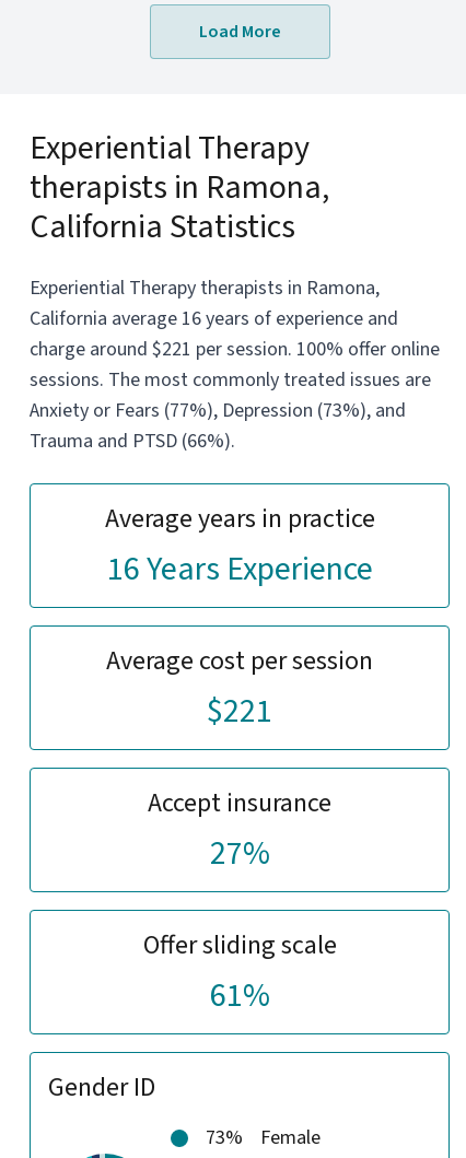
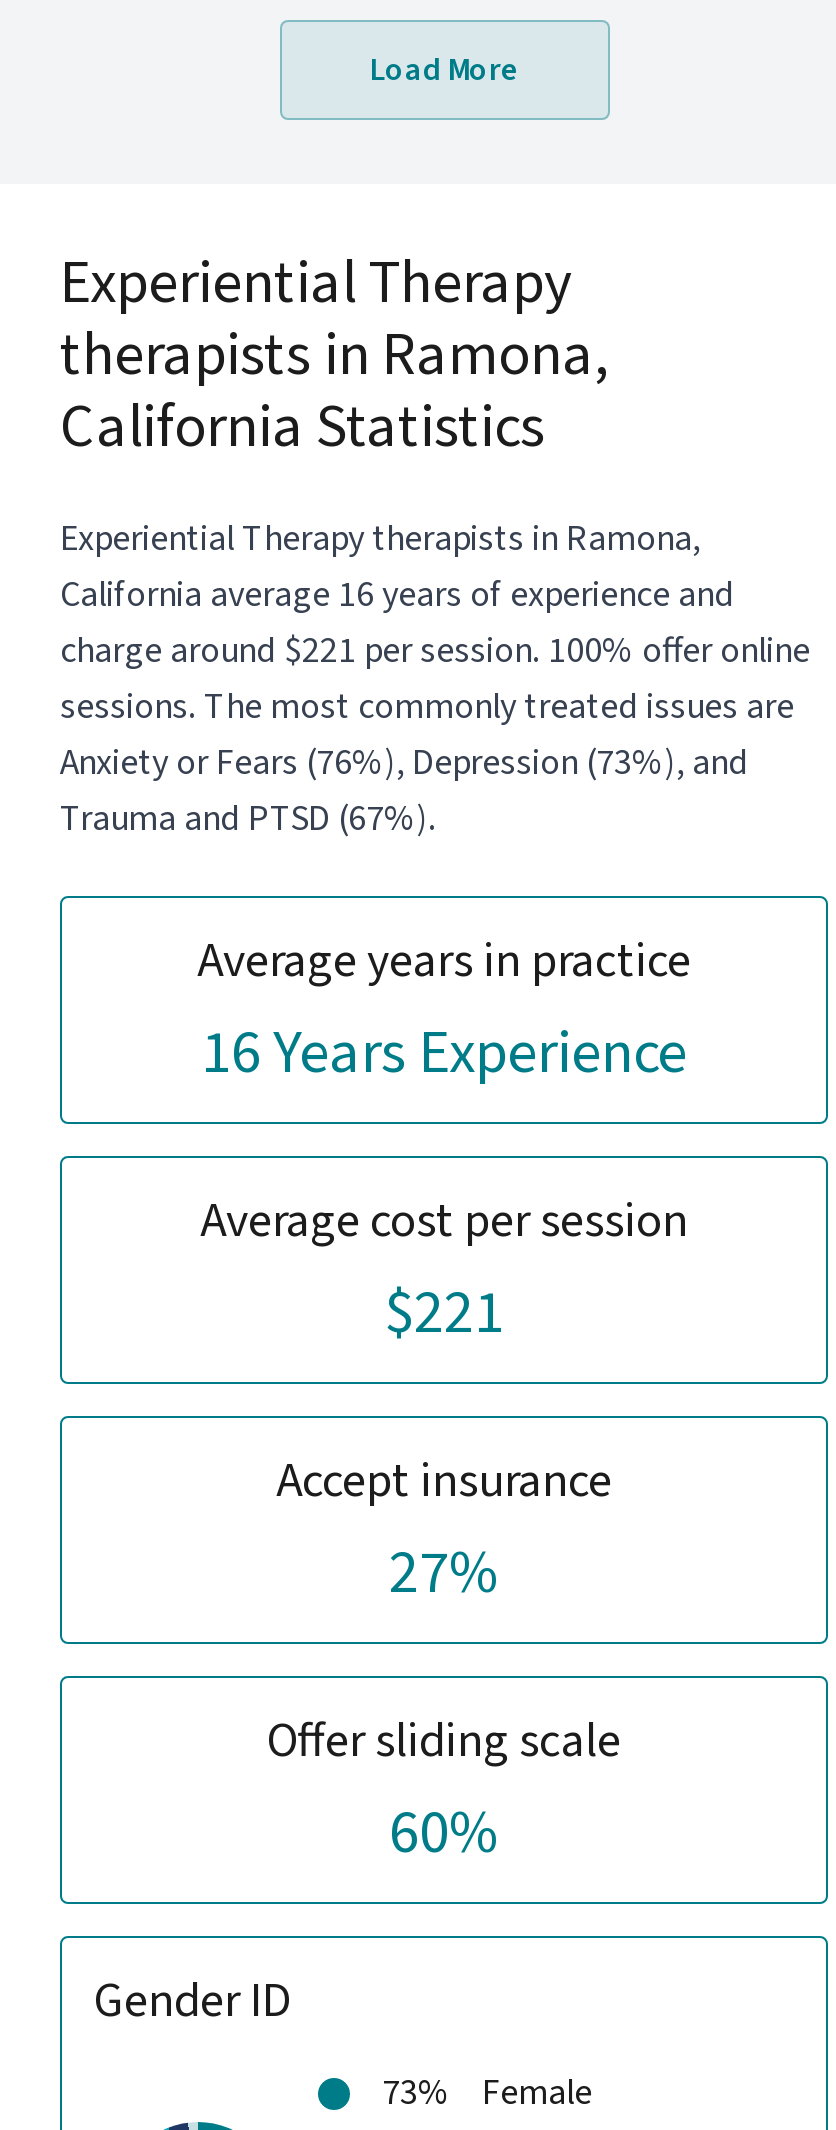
[30,397,406,424] Anxiety or Fears (77%), Depression (73%), and -> [60,738,748,788] Anxiety or Fears (76%), Depression (73%), and
[30,428,235,455] Trauma and PTSD (66%). -> [60,794,436,844] Trauma and PTSD (67%).
[209,972,270,1019] 61% -> [389,1790,499,1876] 60%

